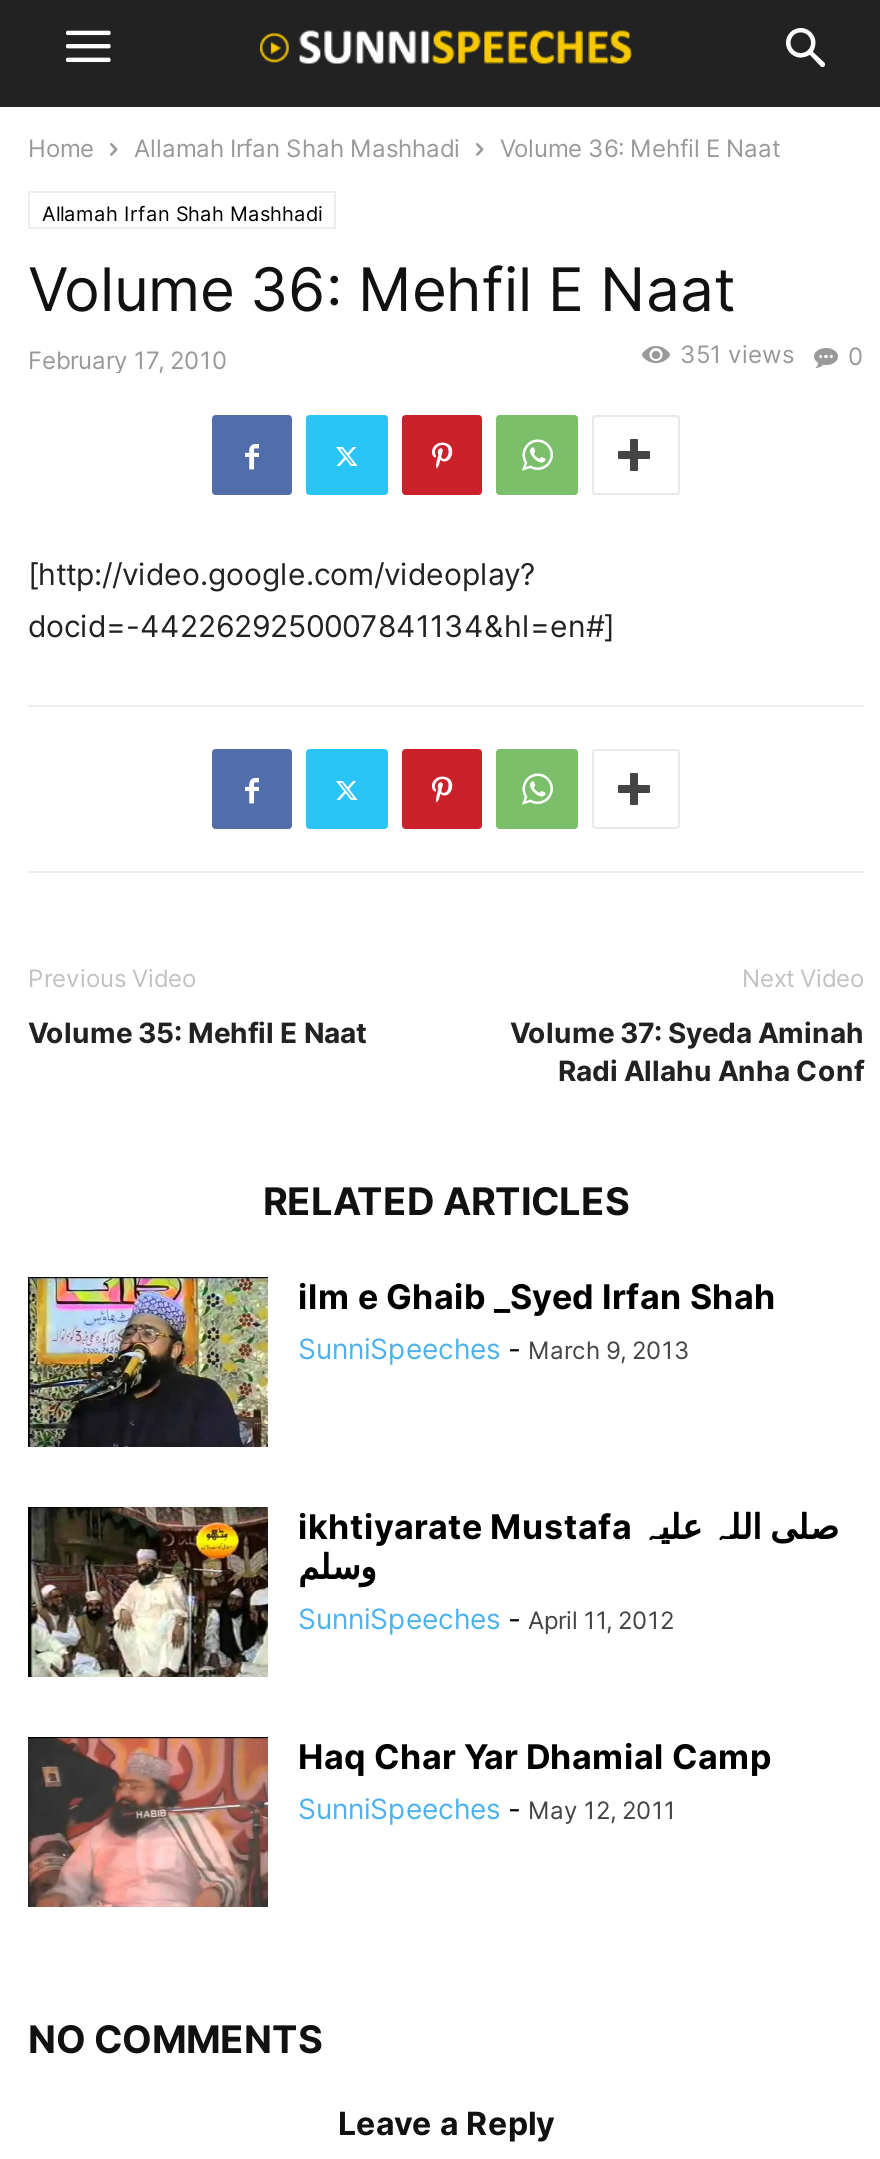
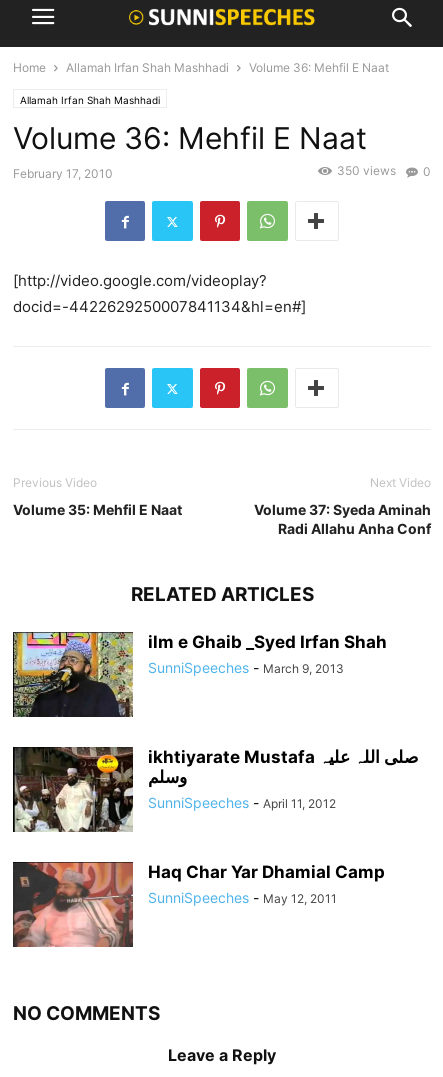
[680,339,864,371] 351 views 0 -> [337,163,431,179] 350 views 0

